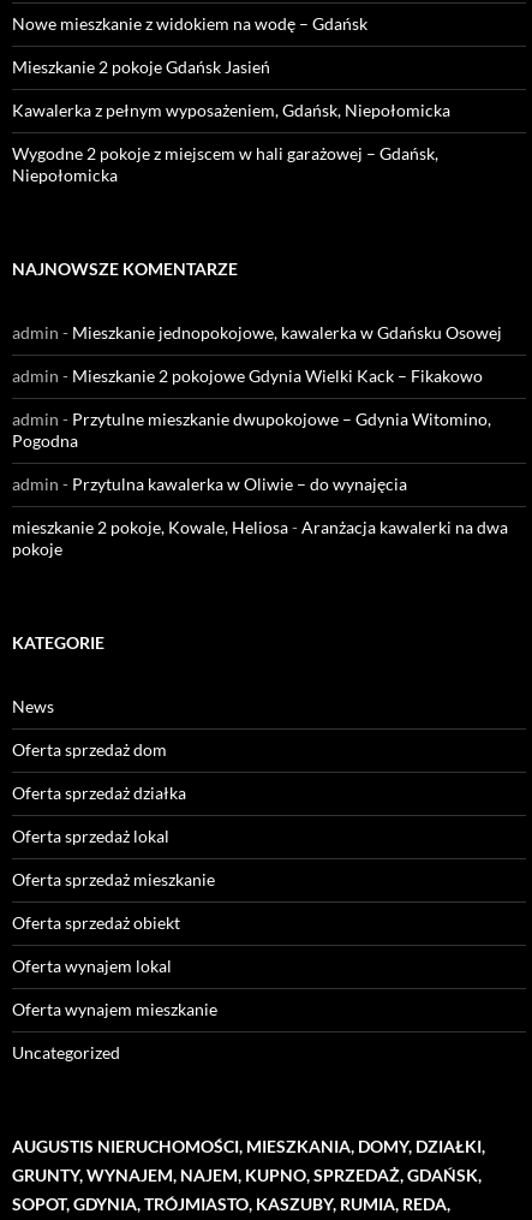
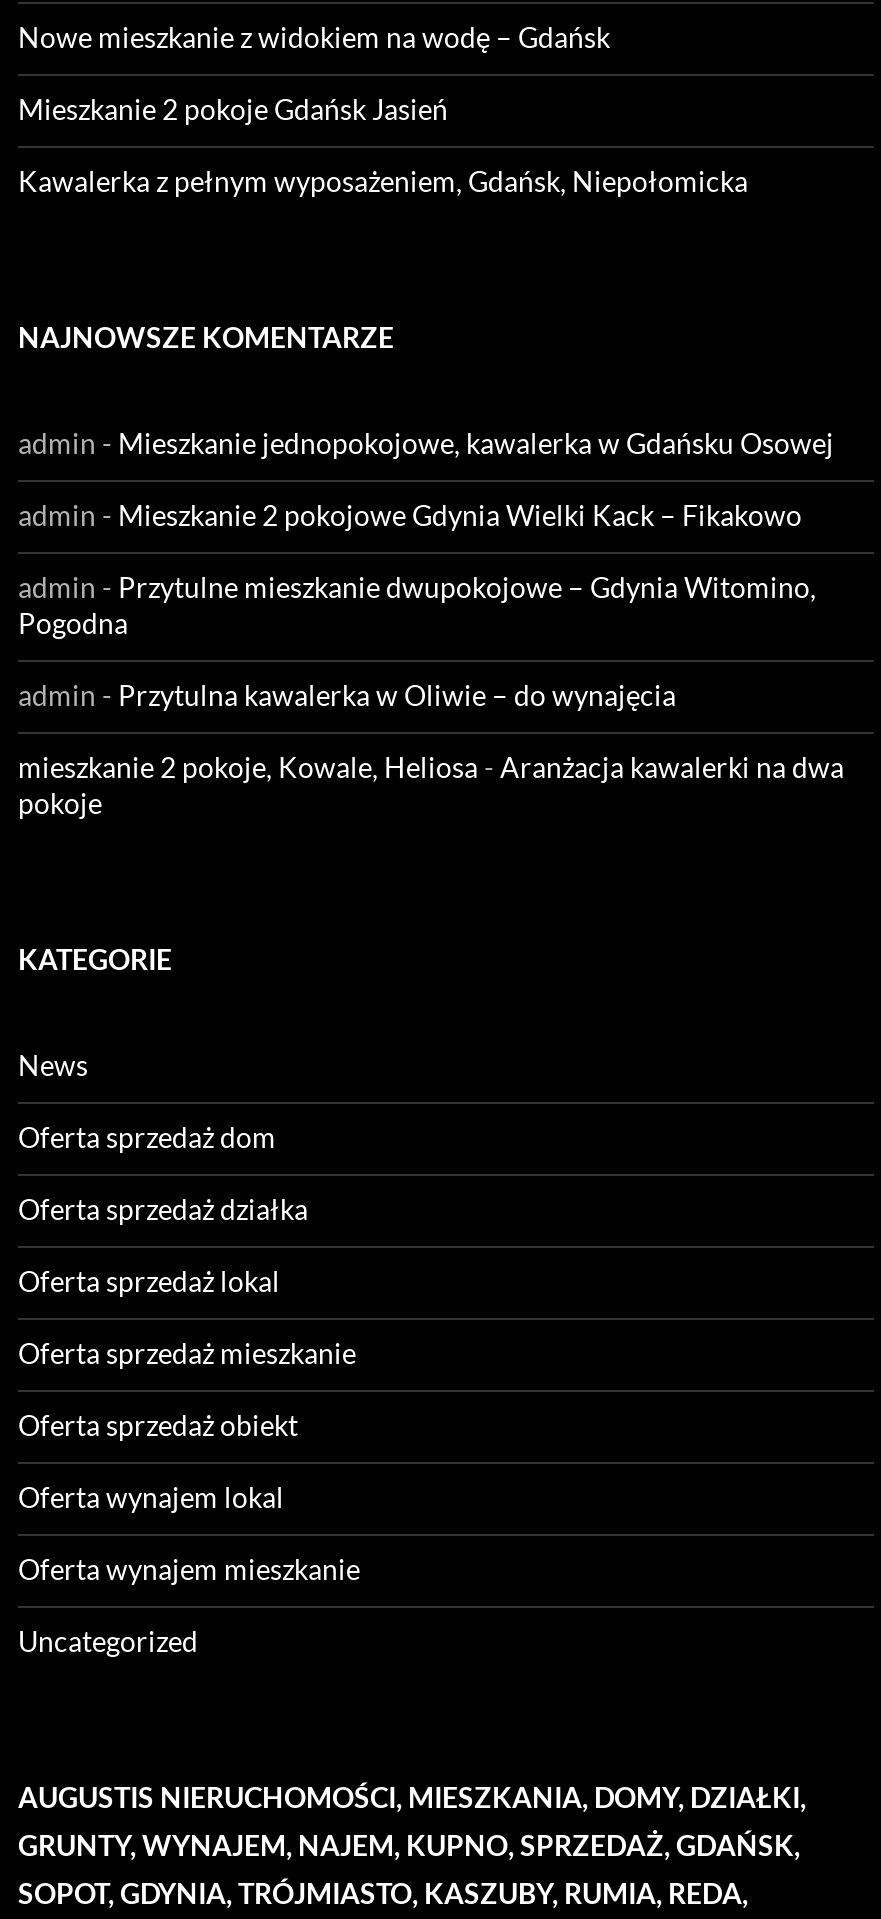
[12,143,438,185] Wygodne 2 pokoje z miejscem w hali garażowej – Gdańsk, | Niepołomicka -> none

